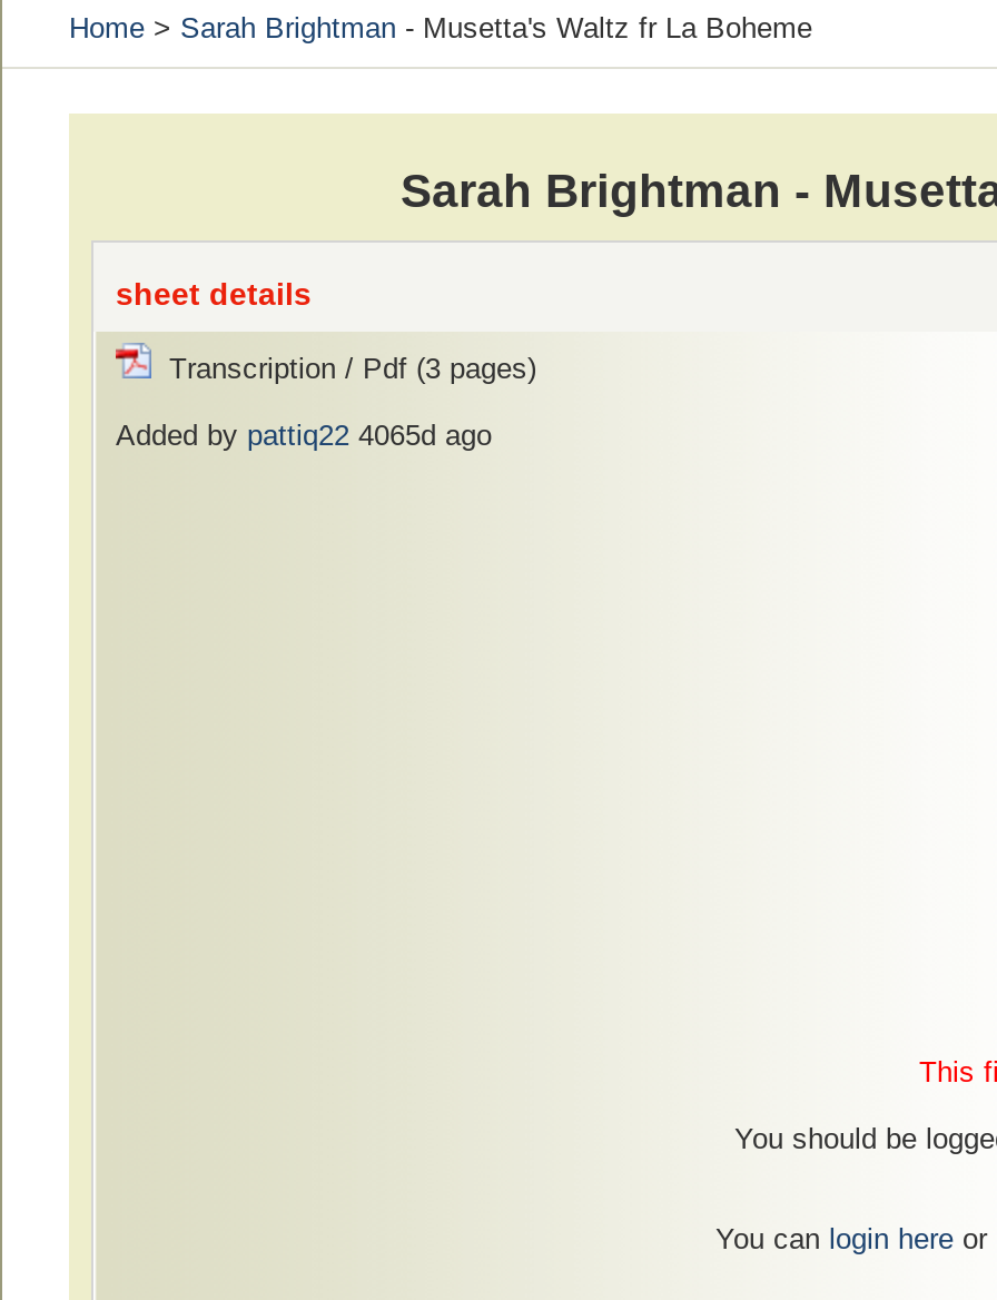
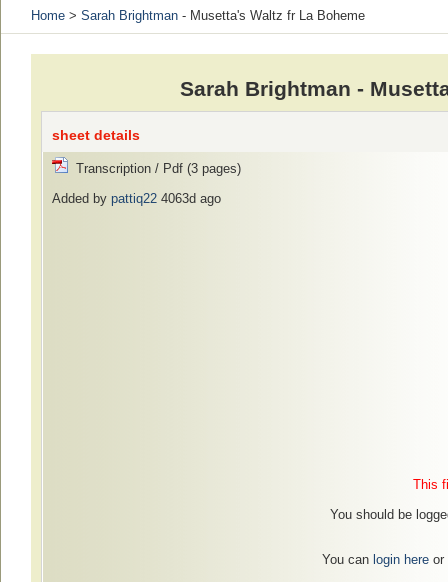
[116,418,492,452] Added by pattiq22 4065d ago -> [52,191,221,206] Added by pattiq22 4063d ago

